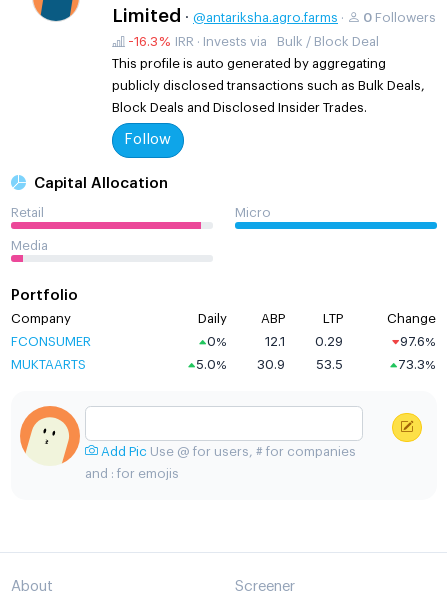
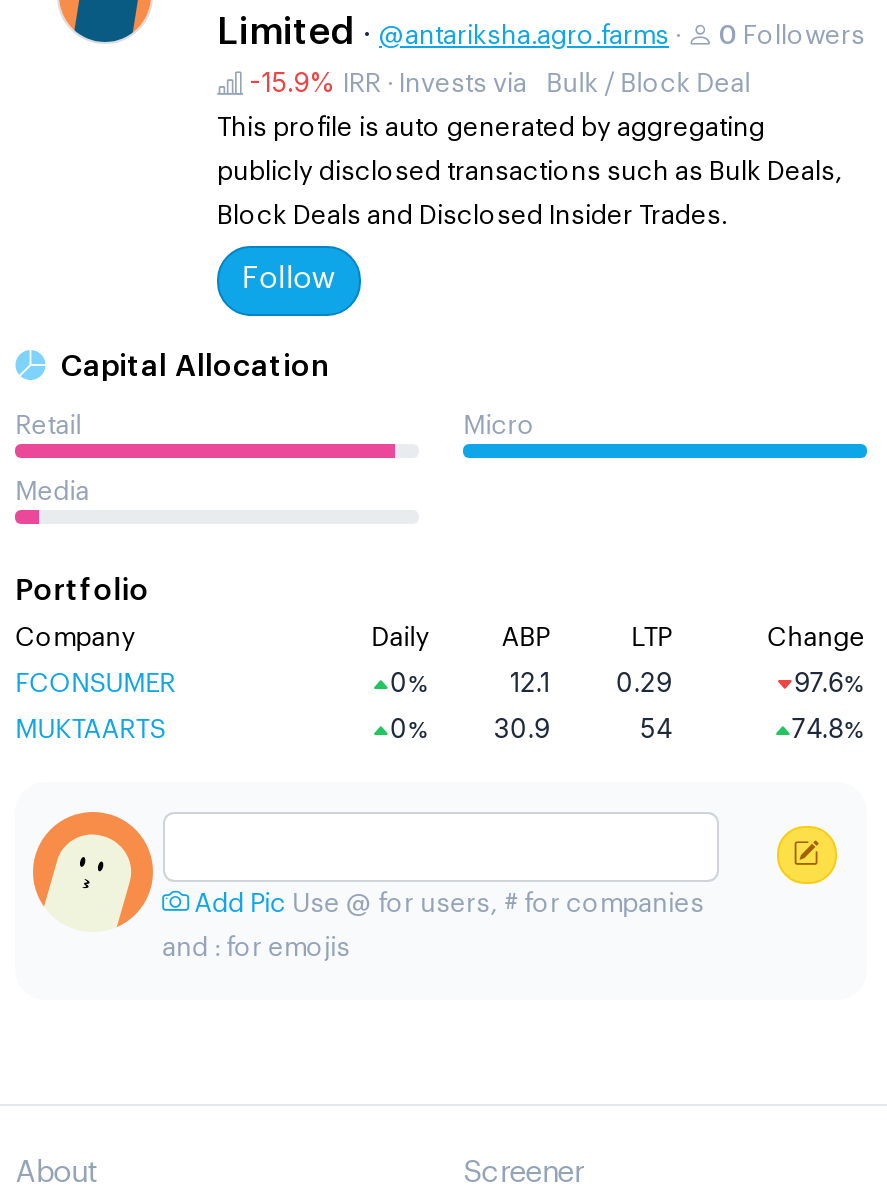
[128,33,379,49] -16.3% IRR · Invests via Bulk / Block Deal -> [249,66,751,98] -15.9% IRR · Invests via Bulk / Block Deal
[196,355,227,371] 5.0% -> [389,711,429,743] 0%
[316,355,343,371] 53.5 -> [639,711,671,743] 54
[398,355,436,371] 73.3% -> [791,711,865,743] 74.8%

